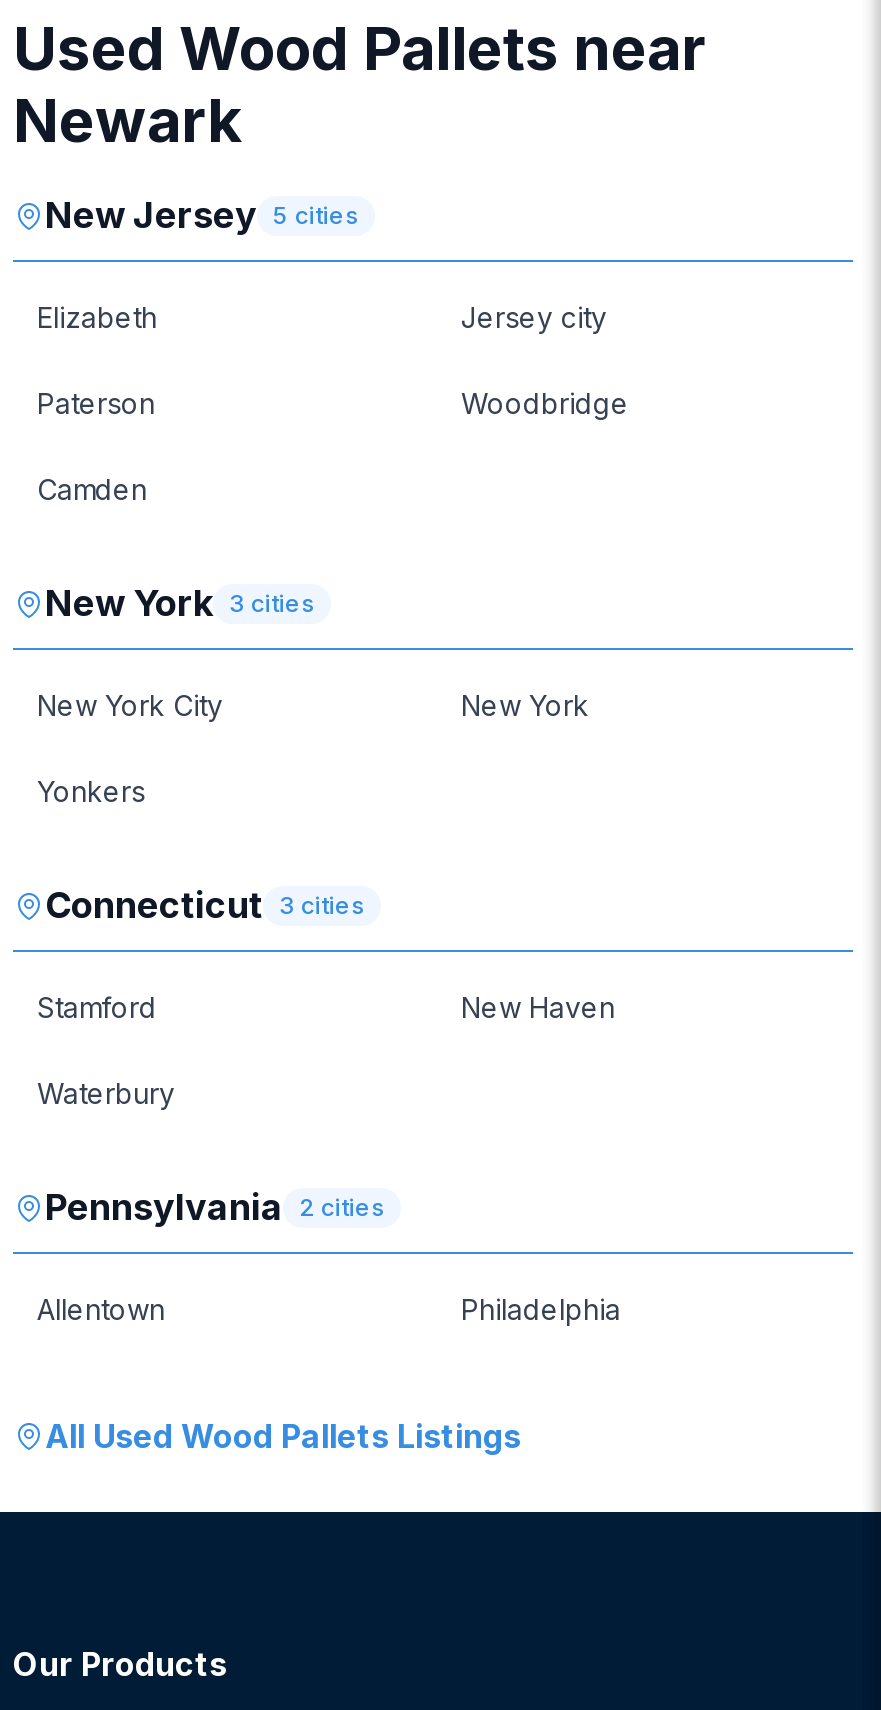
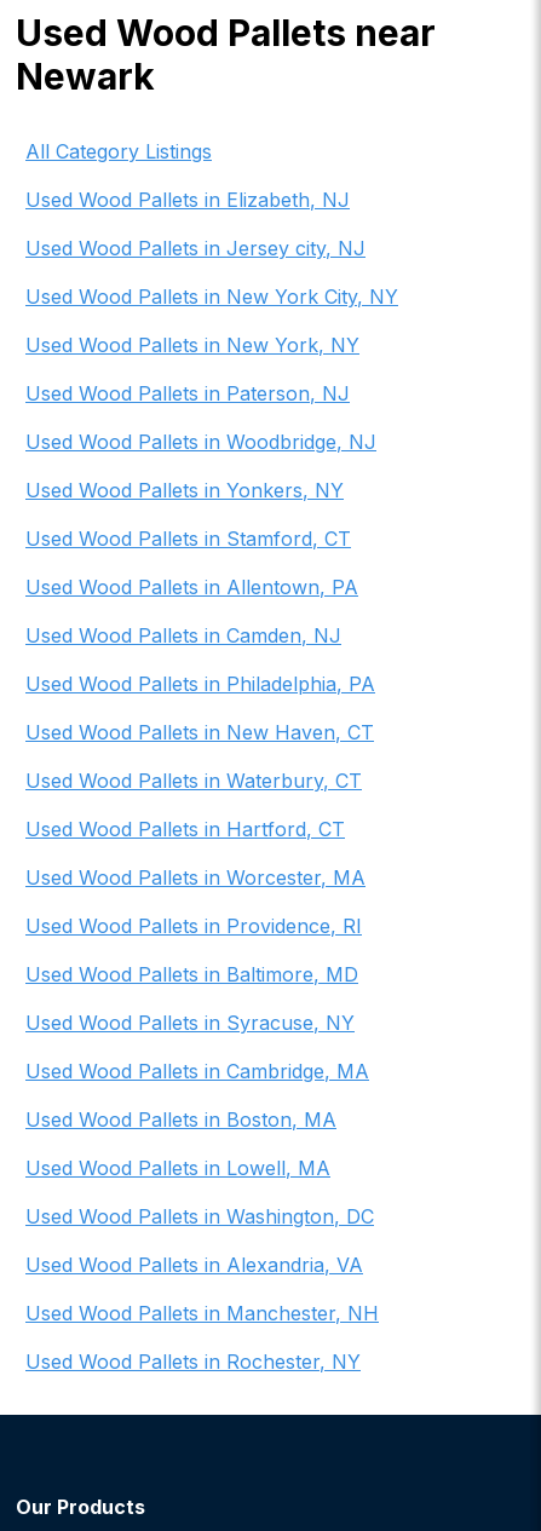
[37,194,629,1456] New Jersey 5 cities | Elizabeth | Jersey city | Paterson | Woodbridge | Camden | New York 3 cities | New York City | New York | Yonkers | Connecticut 3 cities | Stamford | New Haven | Waterbury | Pennsylvania 2 cities | Allentown | Philadelphia | All Used Wood Pallets Listings -> [25,139,398,1374] All Category Listings | Used Wood Pallets in Elizabeth, NJ | Used Wood Pallets in Jersey city, NJ | Used Wood Pallets in New York City, NY | Used Wood Pallets in New York, NY | Used Wood Pallets in Paterson, NJ | Used Wood Pallets in Woodbridge, NJ | Used Wood Pallets in Yonkers, NY | Used Wood Pallets in Stamford, CT | Used Wood Pallets in Allentown, PA | Used Wood Pallets in Camden, NJ | Used Wood Pallets in Philadelphia, PA | Used Wood Pallets in New Haven, CT | Used Wood Pallets in Waterbury, CT | Used Wood Pallets in Hartford, CT | Used Wood Pallets in Worcester, MA | Used Wood Pallets in Providence, RI | Used Wood Pallets in Baltimore, MD | Used Wood Pallets in Syracuse, NY | Used Wood Pallets in Cambridge, MA | Used Wood Pallets in Boston, MA | Used Wood Pallets in Lowell, MA | Used Wood Pallets in Washington, DC | Used Wood Pallets in Alexandria, VA | Used Wood Pallets in Manchester, NH | Used Wood Pallets in Rochester, NY

